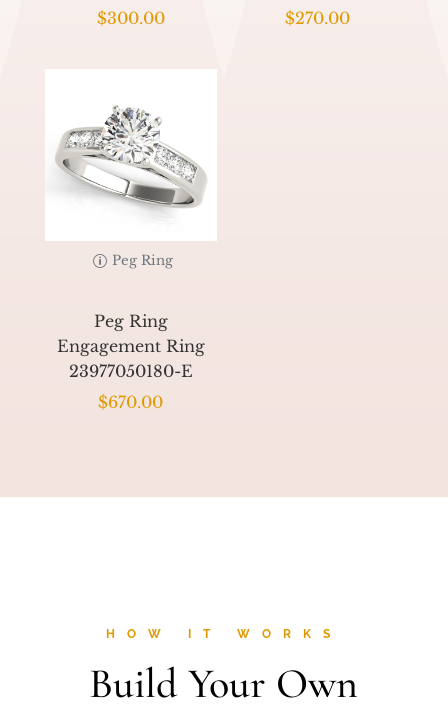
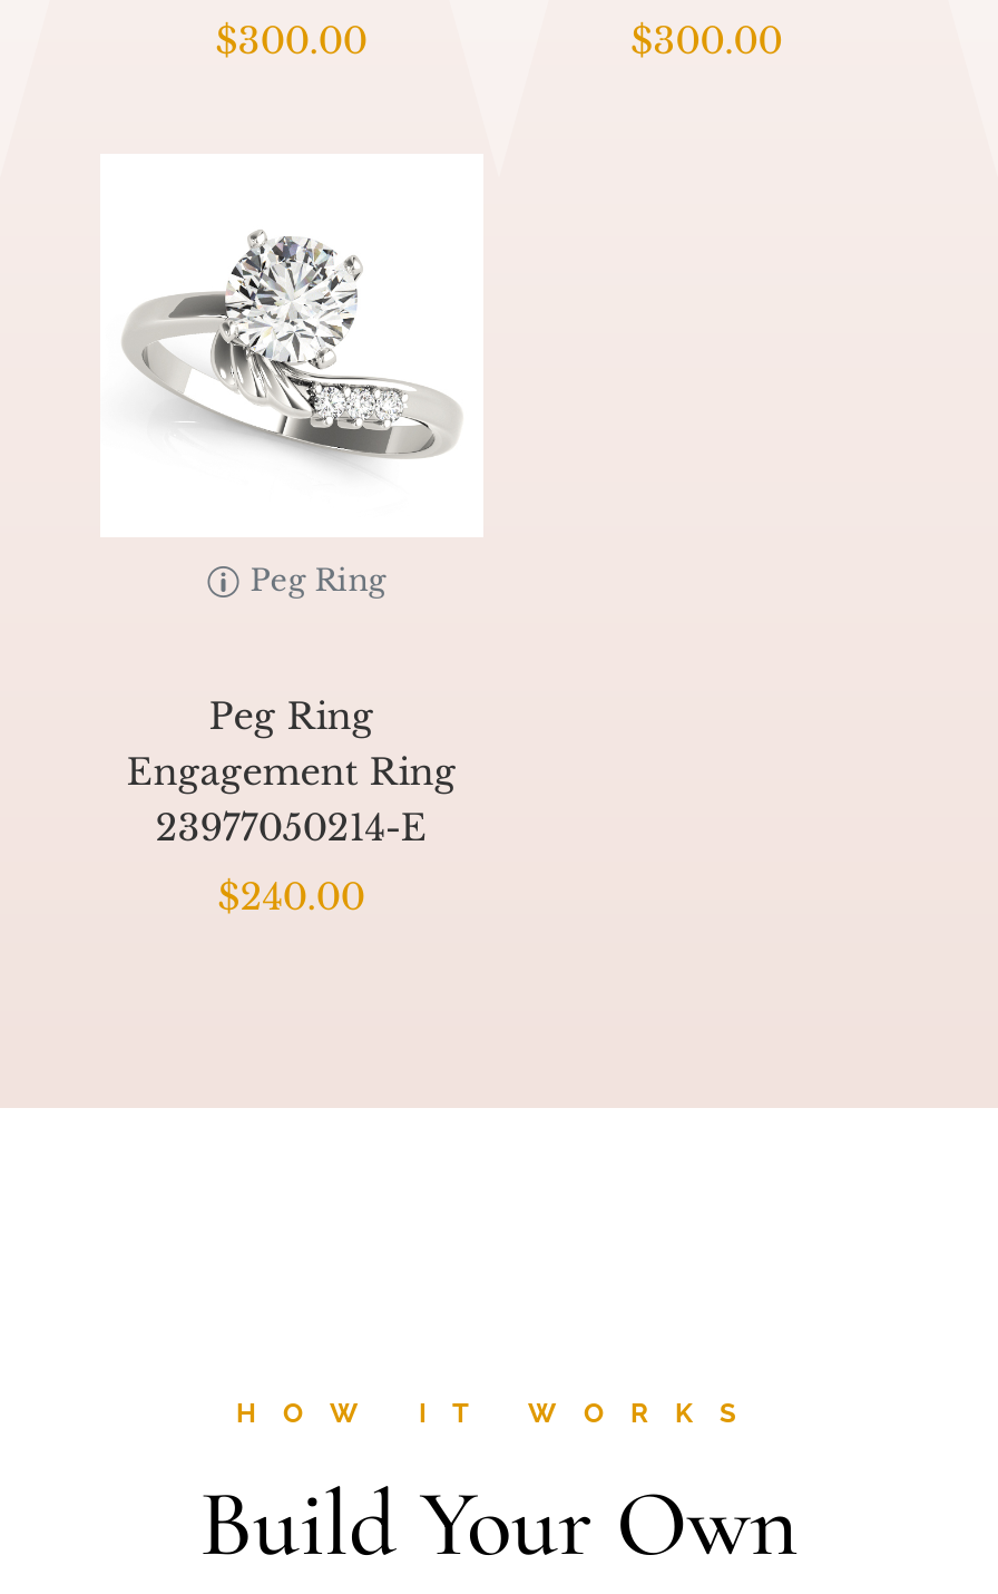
[285,8,350,28] $270.00 -> [631,18,782,62] $300.00
[55,115,207,209] [image] -> [125,230,459,464] [image]
[69,361,193,381] 23977050180-E -> [155,805,427,850] 23977050214-E
[98,392,163,412] $670.00 -> [218,874,365,919] $240.00

